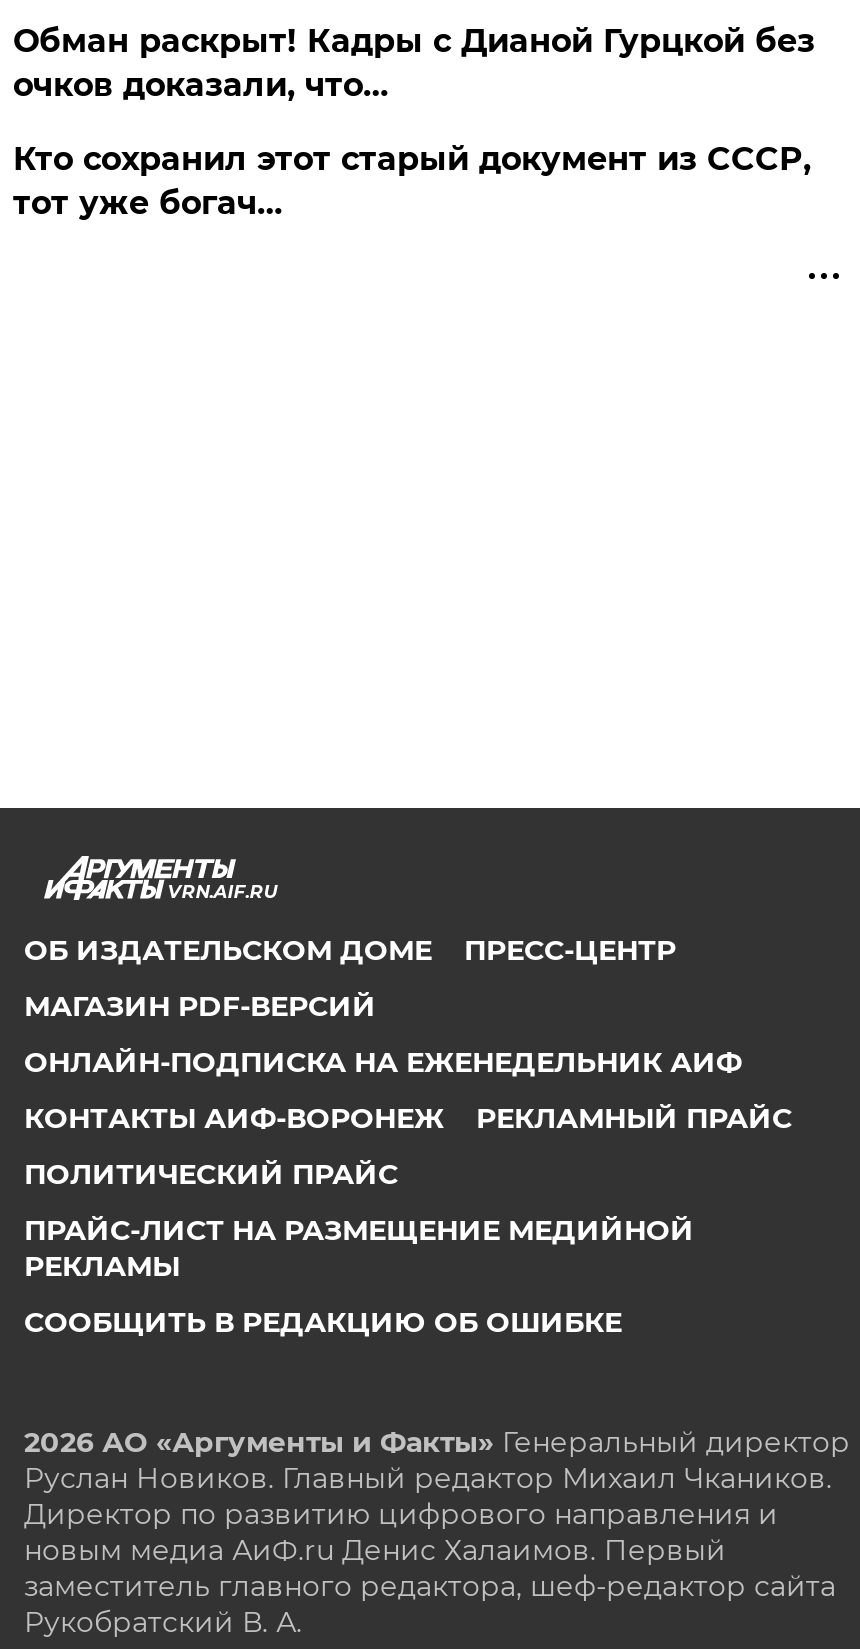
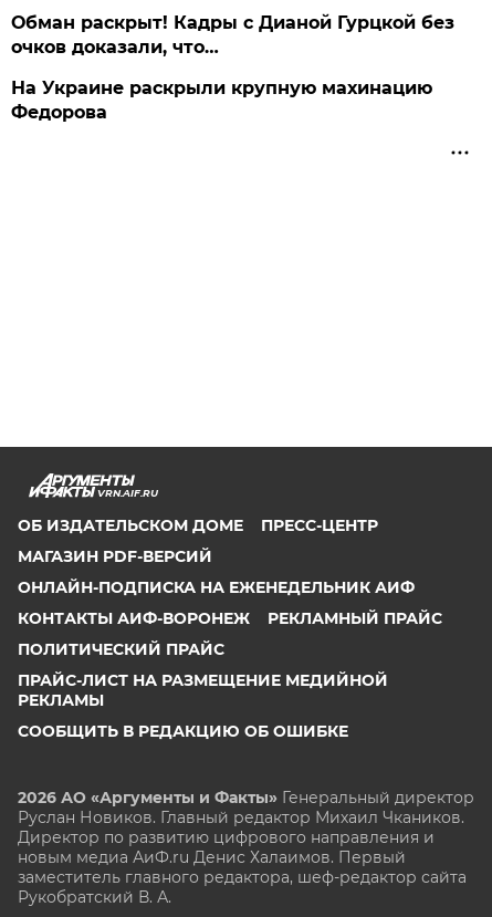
[13,140,811,222] Кто сохранил этот старый документ из СССР, | тот уже богач… -> [11,77,433,123] На Украине раскрыли крупную махинацию | Федорова

